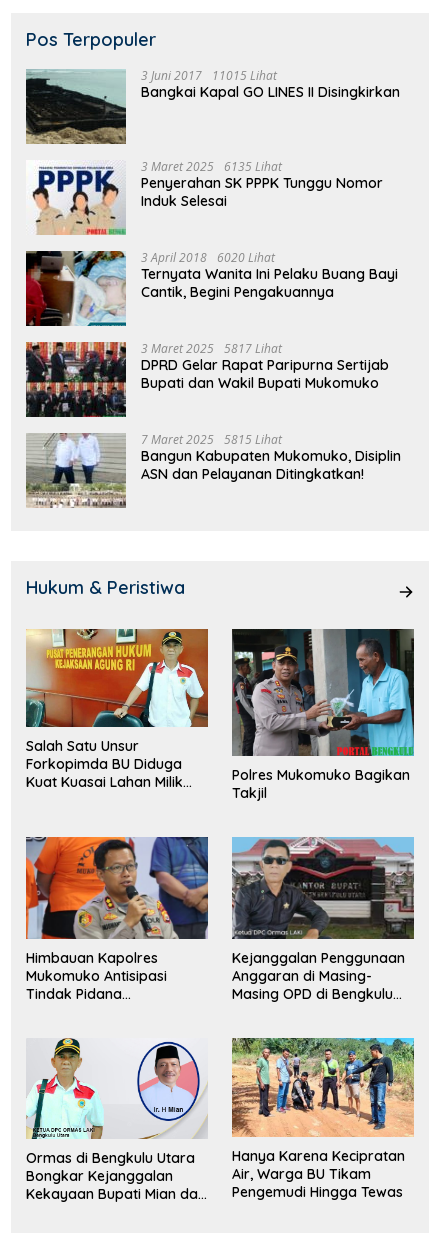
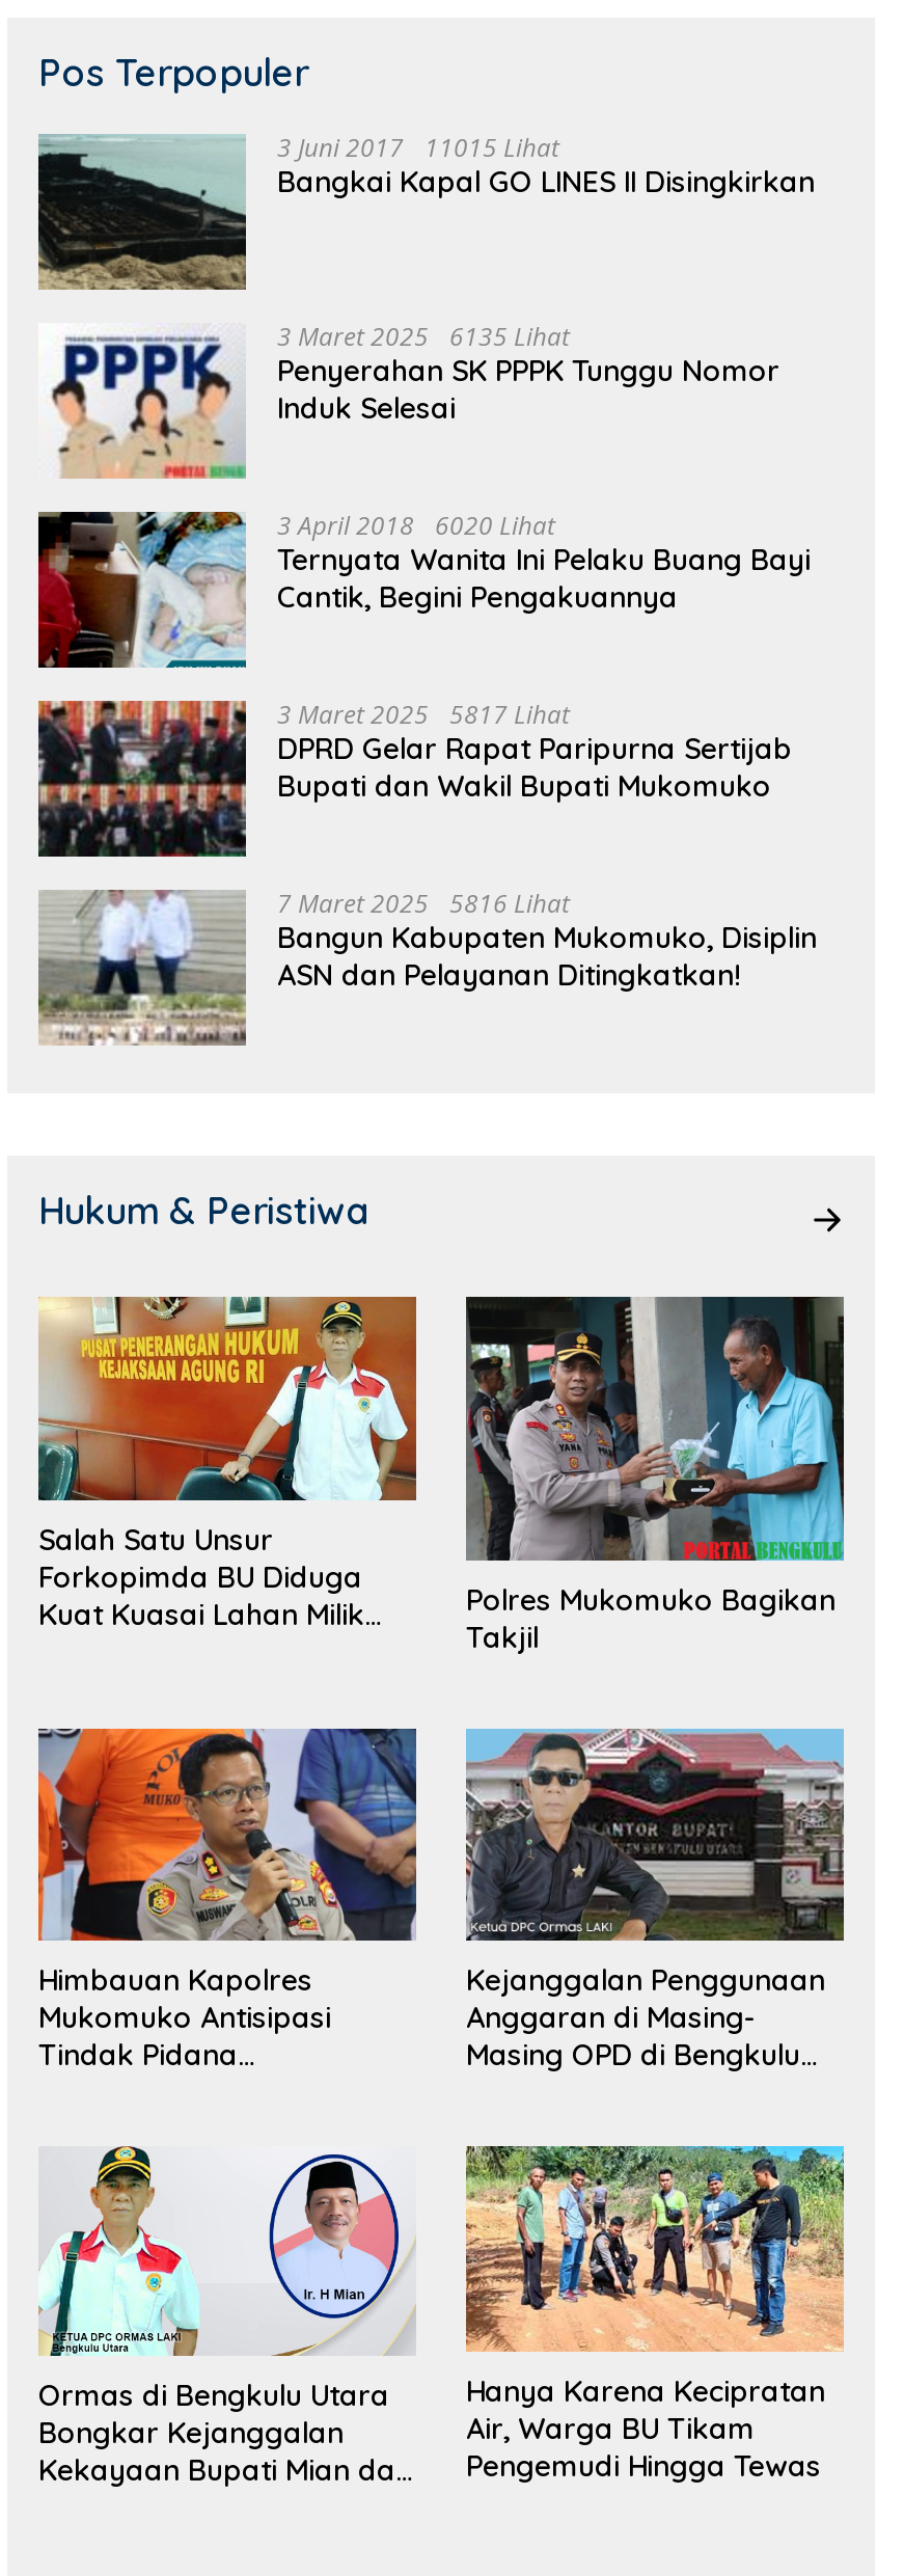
[141,431,282,448] 7 Maret 2025 5815 Lihat -> [277,885,570,921] 7 Maret 2025 5816 Lihat

